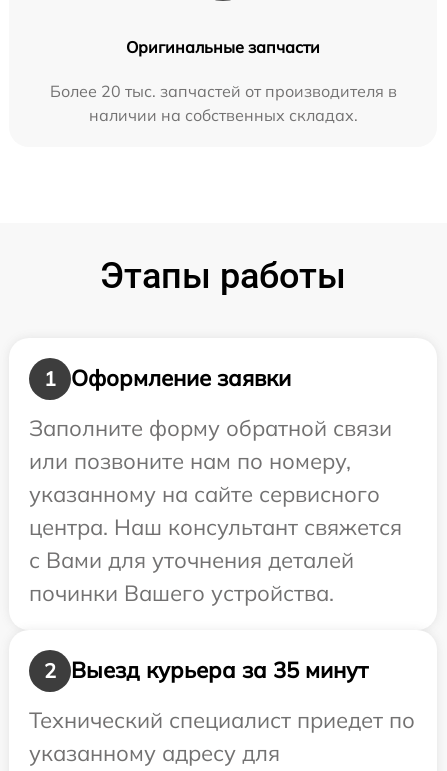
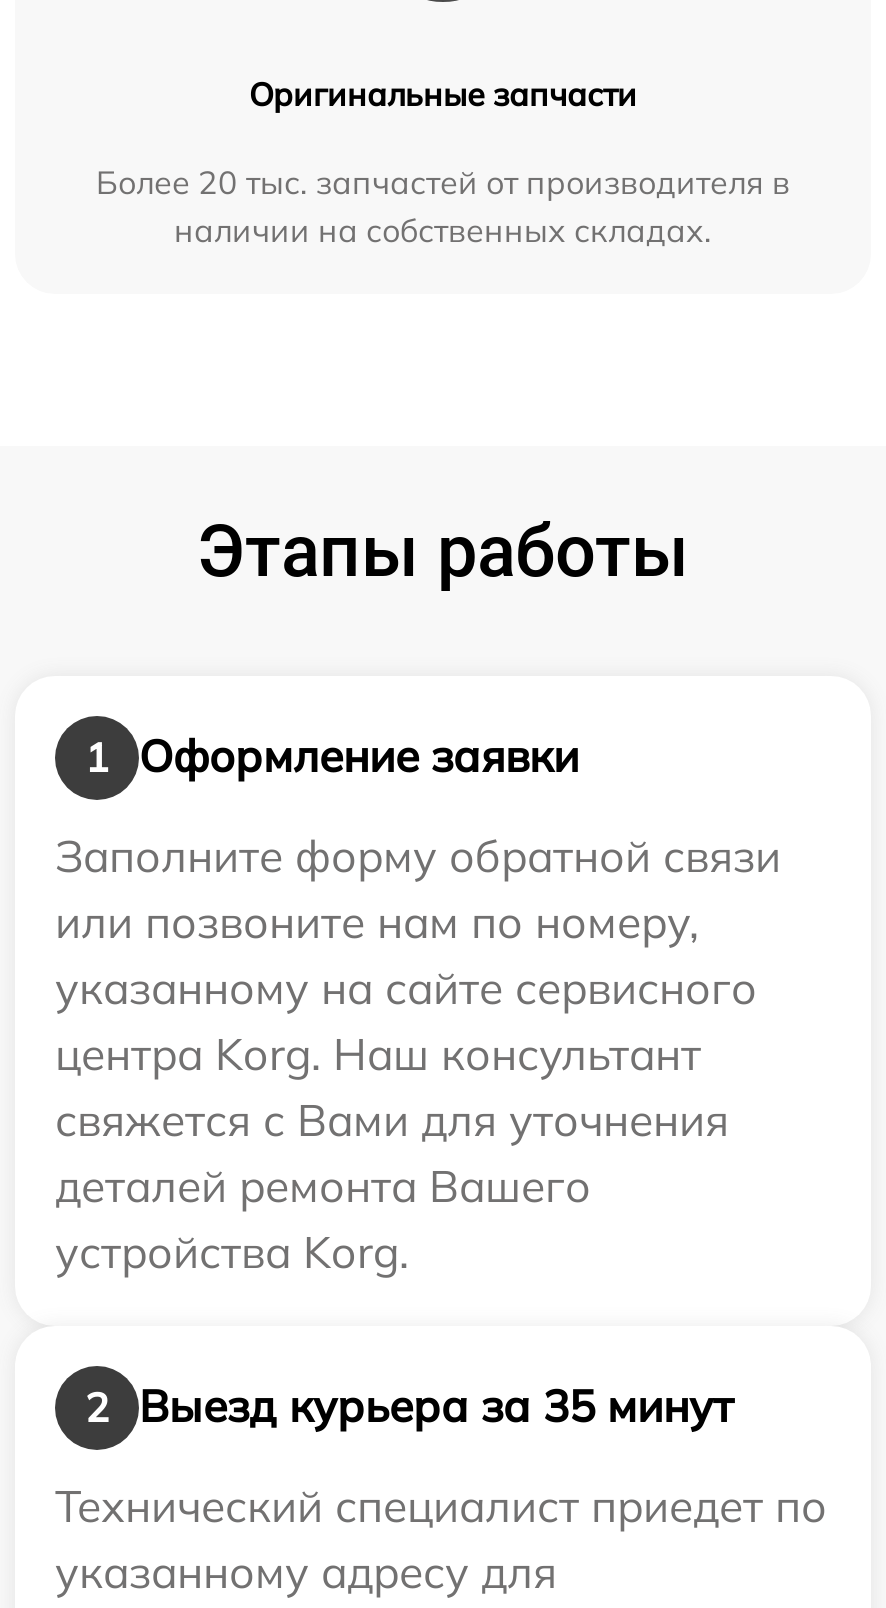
[29,513,402,607] центра. Наш консультант свяжется | с Вами для уточнения деталей | починки Вашего устройства. -> [55,1025,729,1279] центра Korg. Наш консультант | свяжется с Вами для уточнения | деталей ремонта Вашего | устройства Korg.

